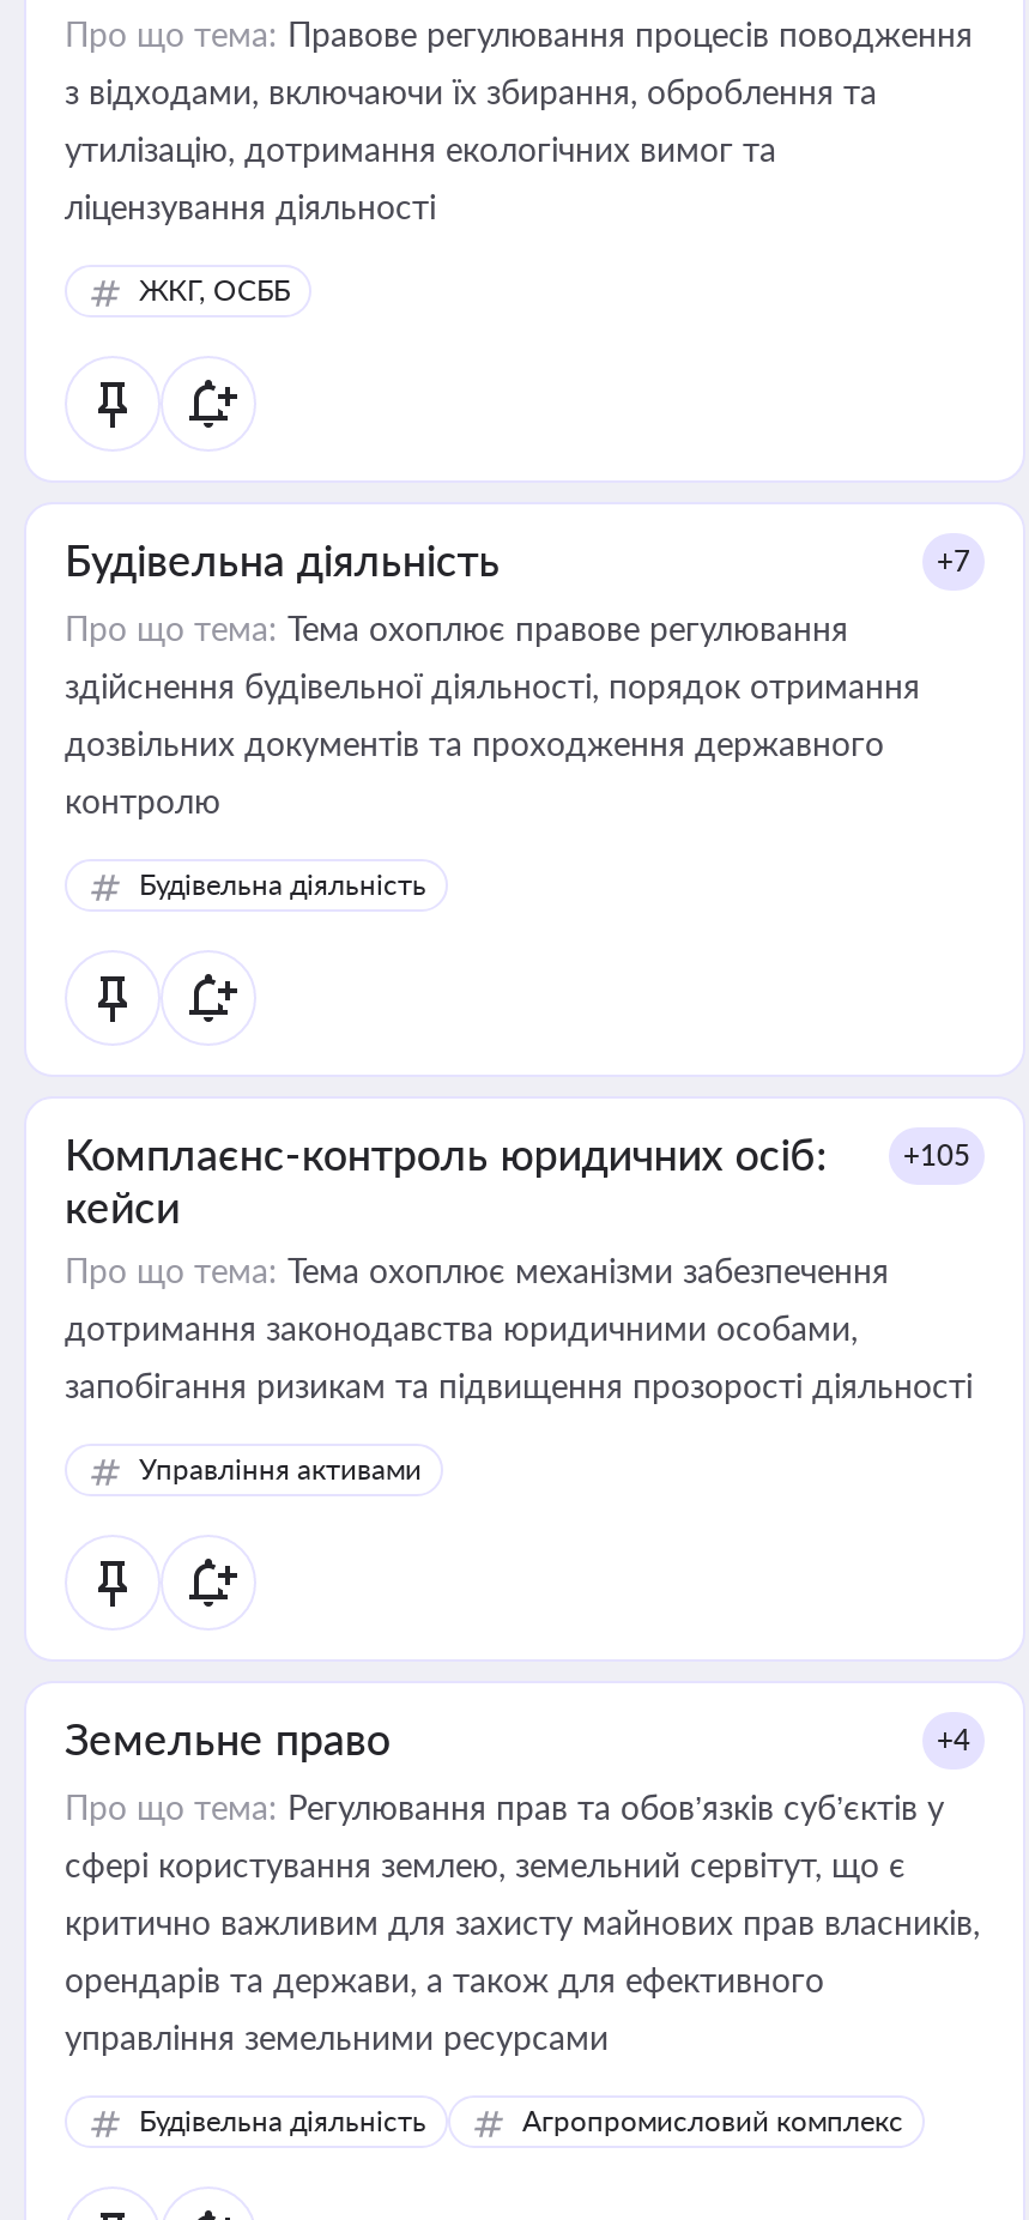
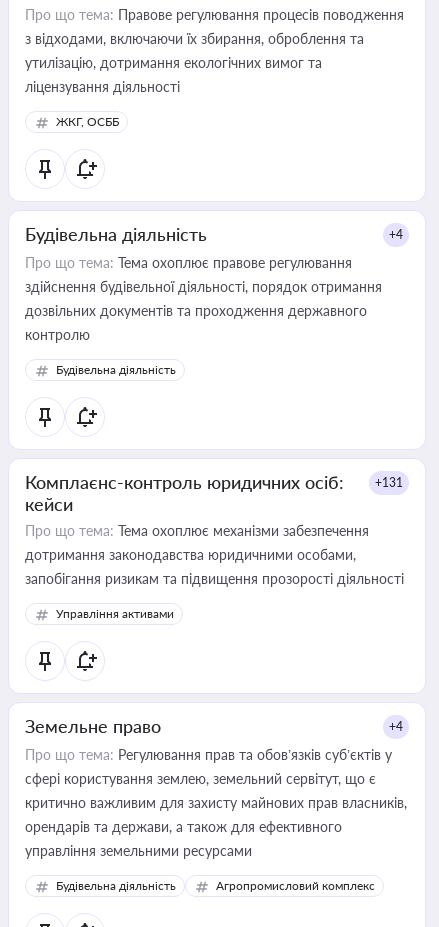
[937,543,970,579] +7 -> [389,227,403,242] +4
[903,1137,970,1173] +105 -> [375,475,403,490] +131

